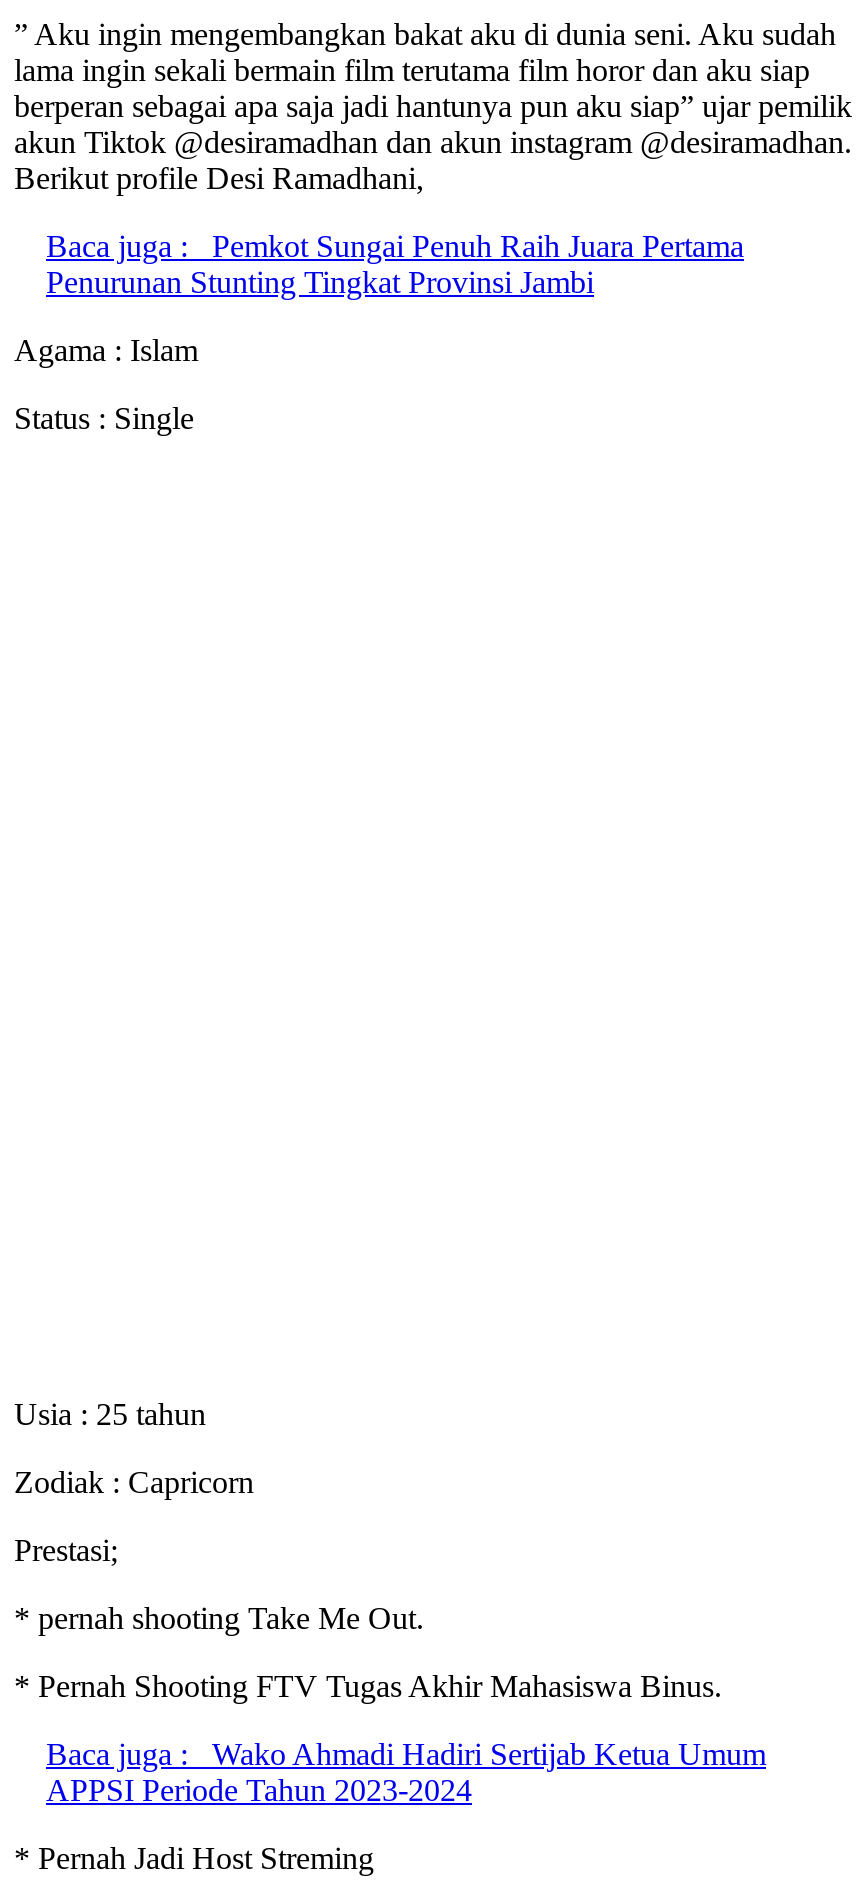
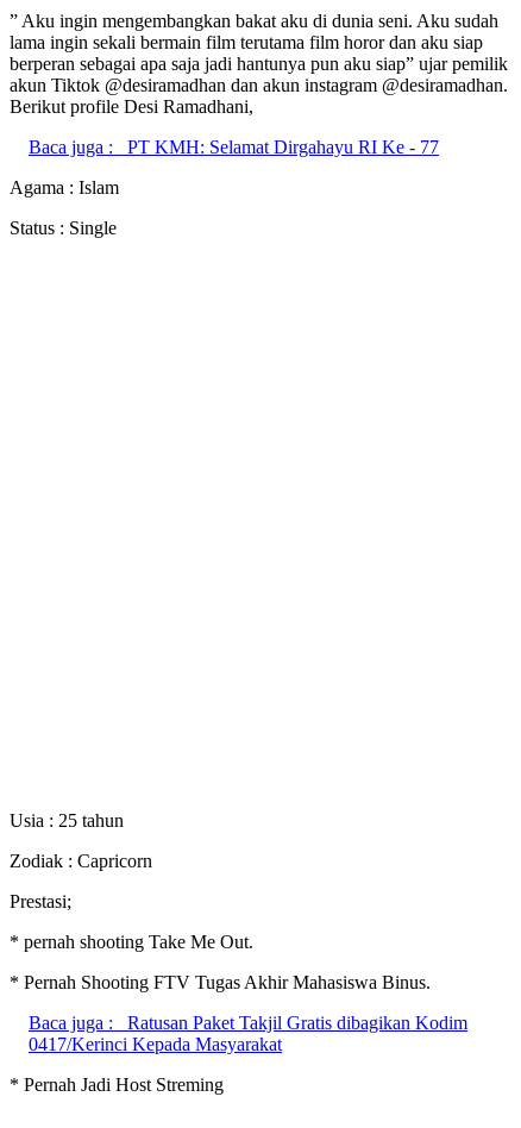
[46,230,744,300] Baca juga : Pemkot Sungai Penuh Raih Juara Pertama | Penurunan Stunting Tingkat Provinsi Jambi -> [29,137,439,157] Baca juga : PT KMH: Selamat Dirgahayu RI Ke - 77
[46,1738,766,1808] Baca juga : Wako Ahmadi Hadiri Sertijab Ketua Umum | APPSI Periode Tahun 2023-2024 -> [29,1012,467,1054] Baca juga : Ratusan Paket Takjil Gratis dibagikan Kodim | 0417/Kerinci Kepada Masyarakat

